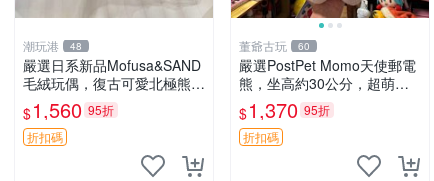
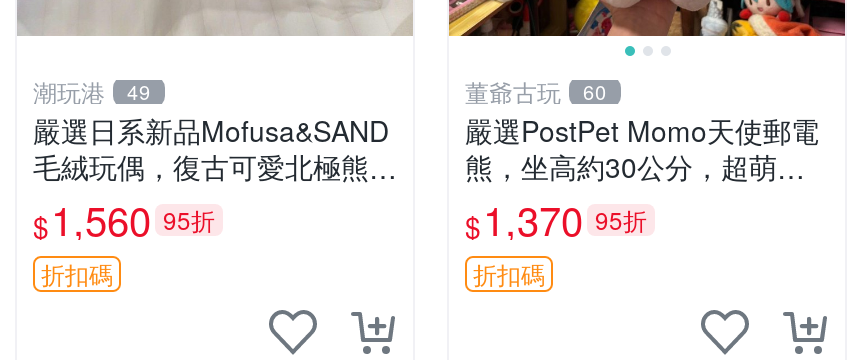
[23,37,82,54] 潮玩港 48 -> [33,75,151,109] 潮玩港 49

